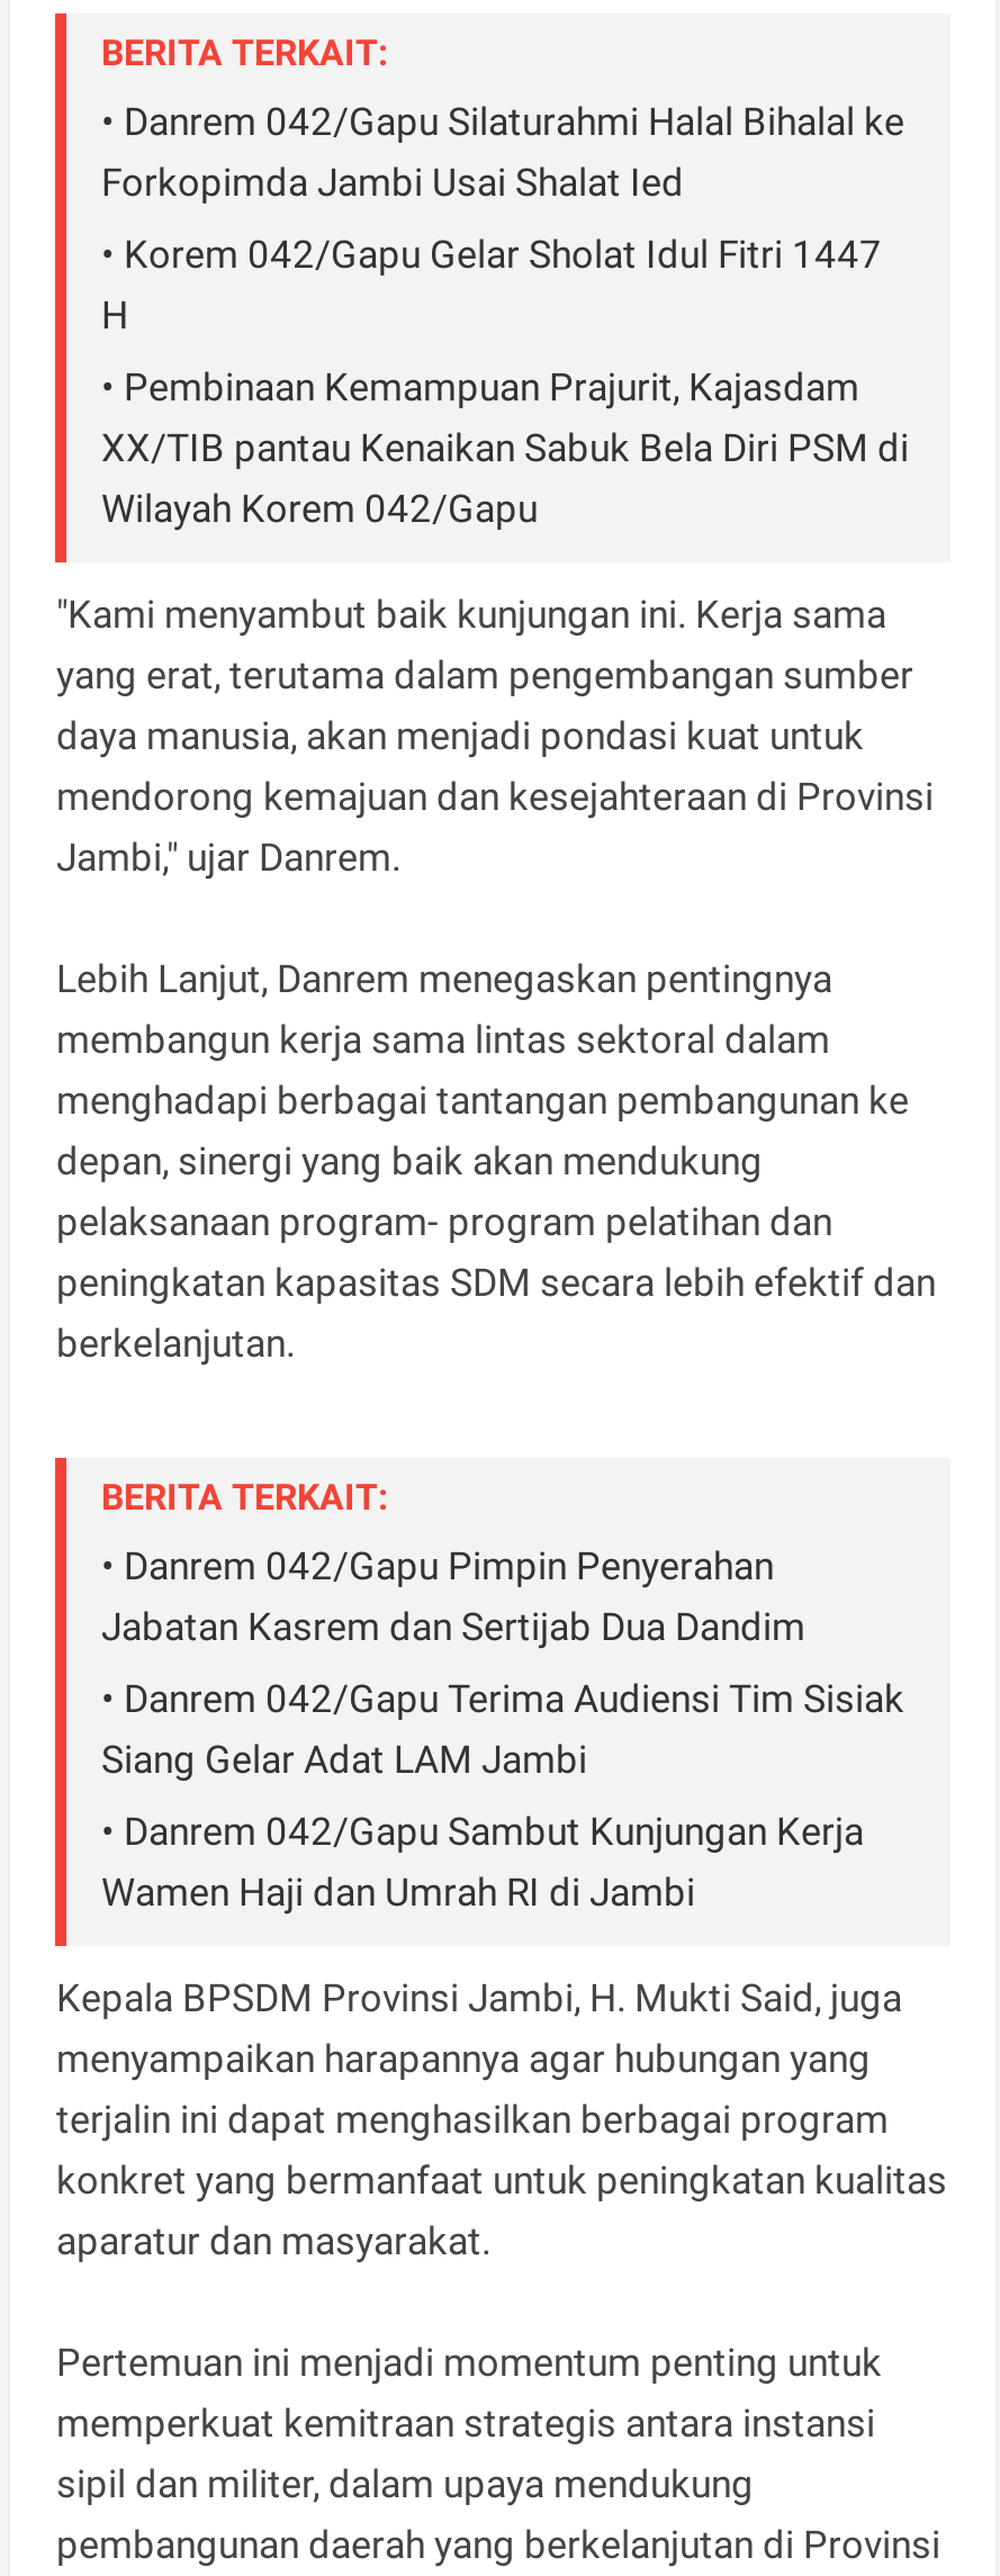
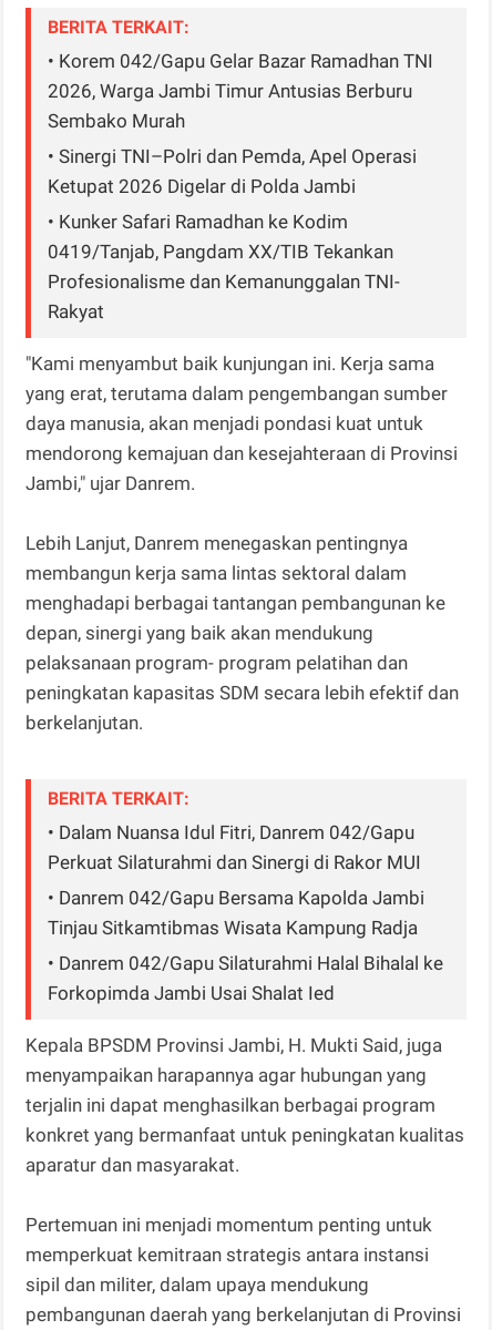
none -> [48,50,434,132] • Korem 042/Gapu Gelar Bazar Ramadhan TNI | 2026, Warga Jambi Timur Antusias Berburu | Sembako Murah
moved [101,100,904,206] -> [48,953,444,1005]: • Danrem 042/Gapu Silaturahmi Halal Bihalal ke | Forkopimda Jambi Usai Shalat Ied
[101,233,882,338] • Korem 042/Gapu Gelar Sholat Idul Fitri 1447 | H -> [48,146,417,198] • Sinergi TNI–Polri dan Pemda, Apel Operasi | Ketupat 2026 Digelar di Polda Jambi
[101,365,909,532] • Pembinaan Kemampuan Prajurit, Kajasdam | XX/TIB pantau Kenaikan Sabuk Bela Diri PSM di | Wilayah Korem 042/Gapu -> [48,211,401,323] • Kunker Safari Ramadhan ke Kodim | 0419/Tanjab, Pangdam XX/TIB Tekankan | Profesionalisme dan Kemanunggalan TNI- | Rakyat
[101,1544,805,1650] • Danrem 042/Gapu Pimpin Penyerahan | Jabatan Kasrem dan Sertijab Dua Dandim -> [48,822,422,874] • Dalam Nuansa Idul Fitri, Danrem 042/Gapu | Perkuat Silaturahmi dan Sinergi di Rakor MUI
[101,1677,904,1783] • Danrem 042/Gapu Terima Audiensi Tim Sisiak | Siang Gelar Adat LAM Jambi -> [48,887,425,939] • Danrem 042/Gapu Bersama Kapolda Jambi | Tinjau Sitkamtibmas Wisata Kampung Radja
[101,1810,864,1915] • Danrem 042/Gapu Sambut Kunjungan Kerja | Wamen Haji dan Umrah RI di Jambi -> none

